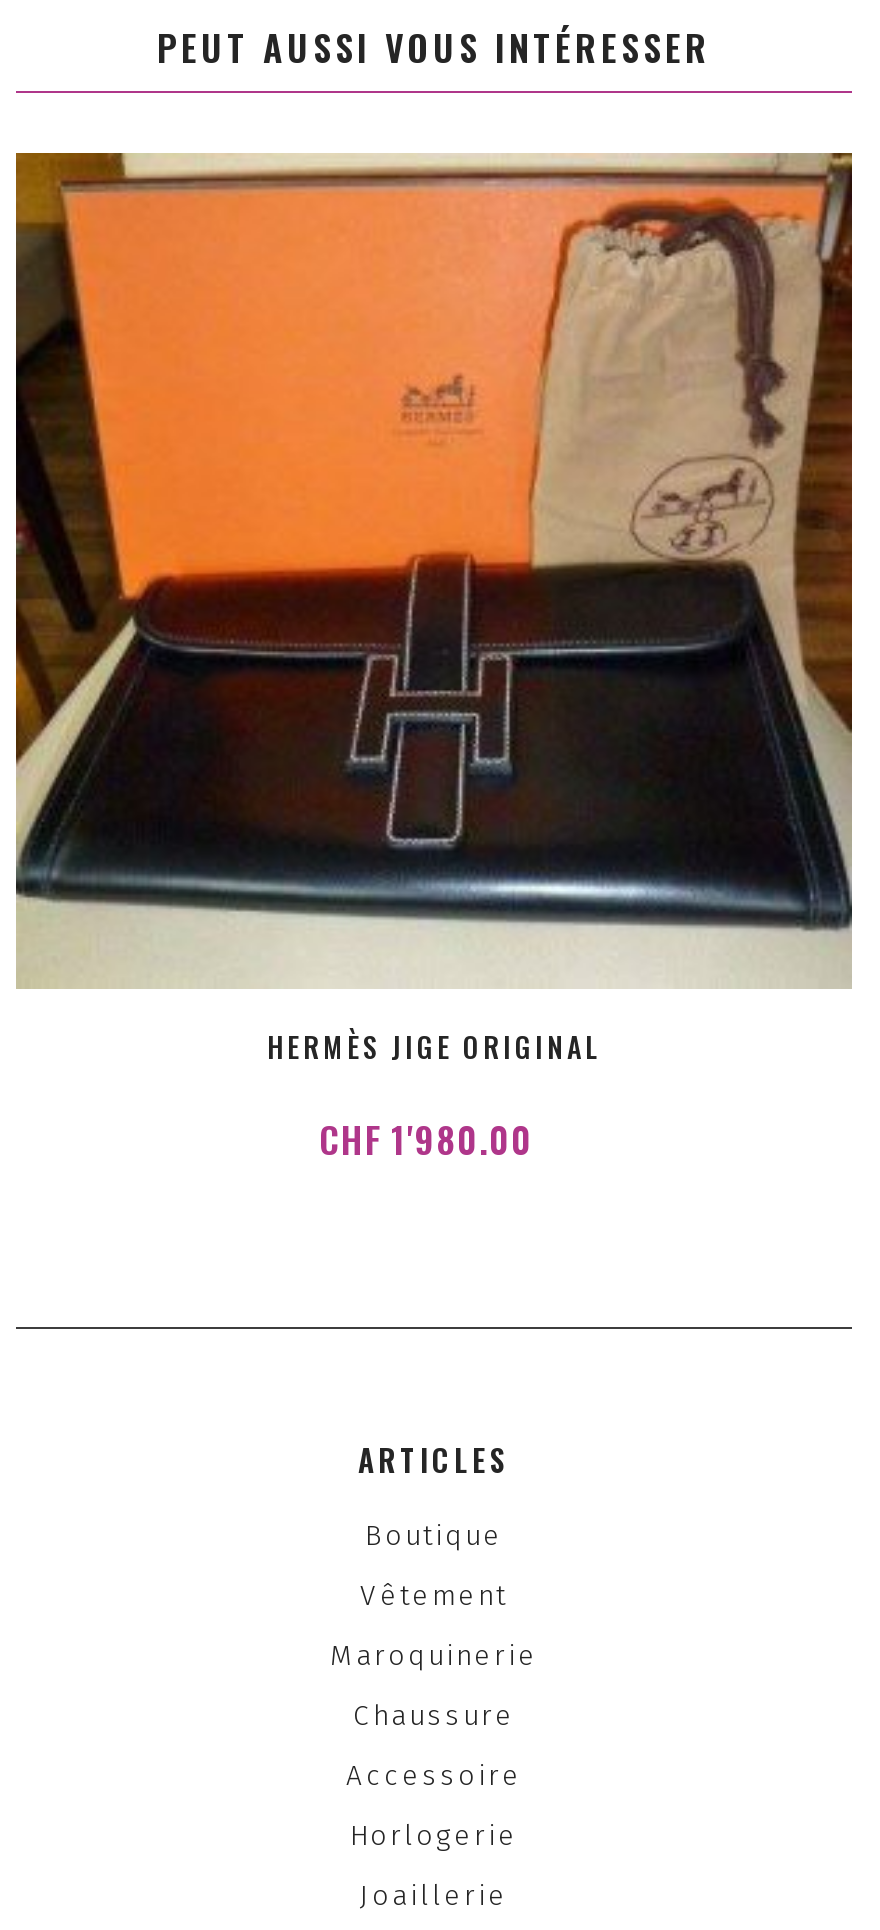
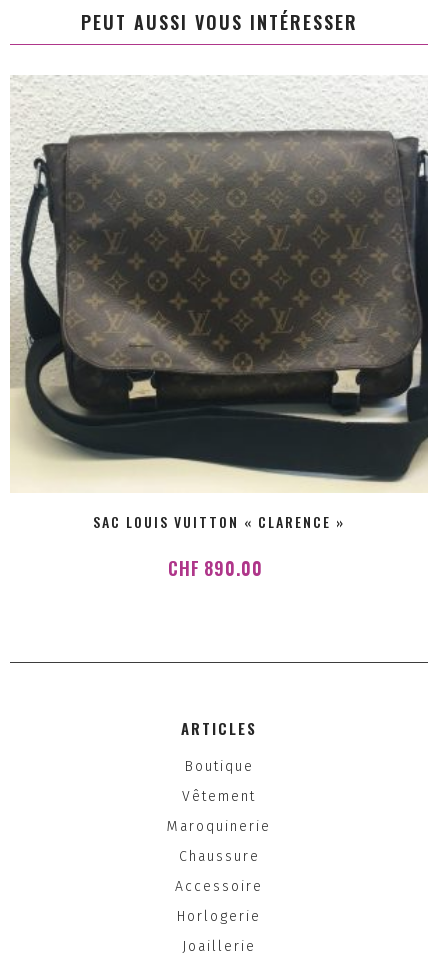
[14,150,854,1068] [image] | HERMÈS JIGE ORIGINAL -> [10,74,429,532] [image] | SAC LOUIS VUITTON « CLARENCE »
[319,1114,533,1166] CHF 1'980.00 -> [167,555,262,581] CHF 890.00

